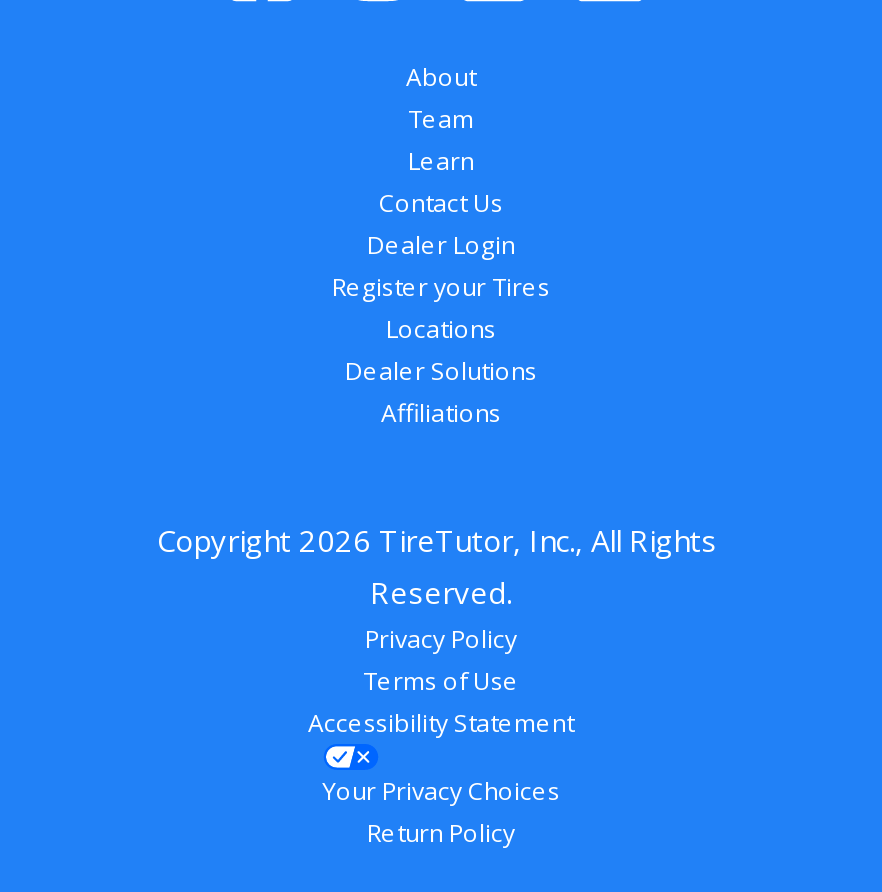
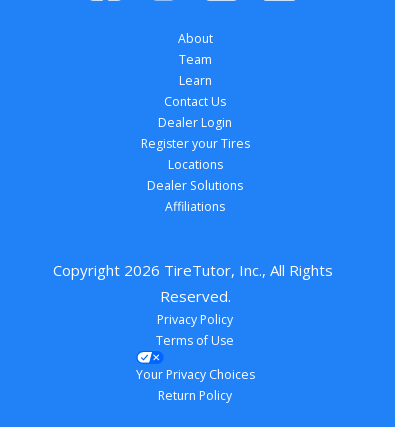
[308,706,574,740] Accessibility Statement -> none

